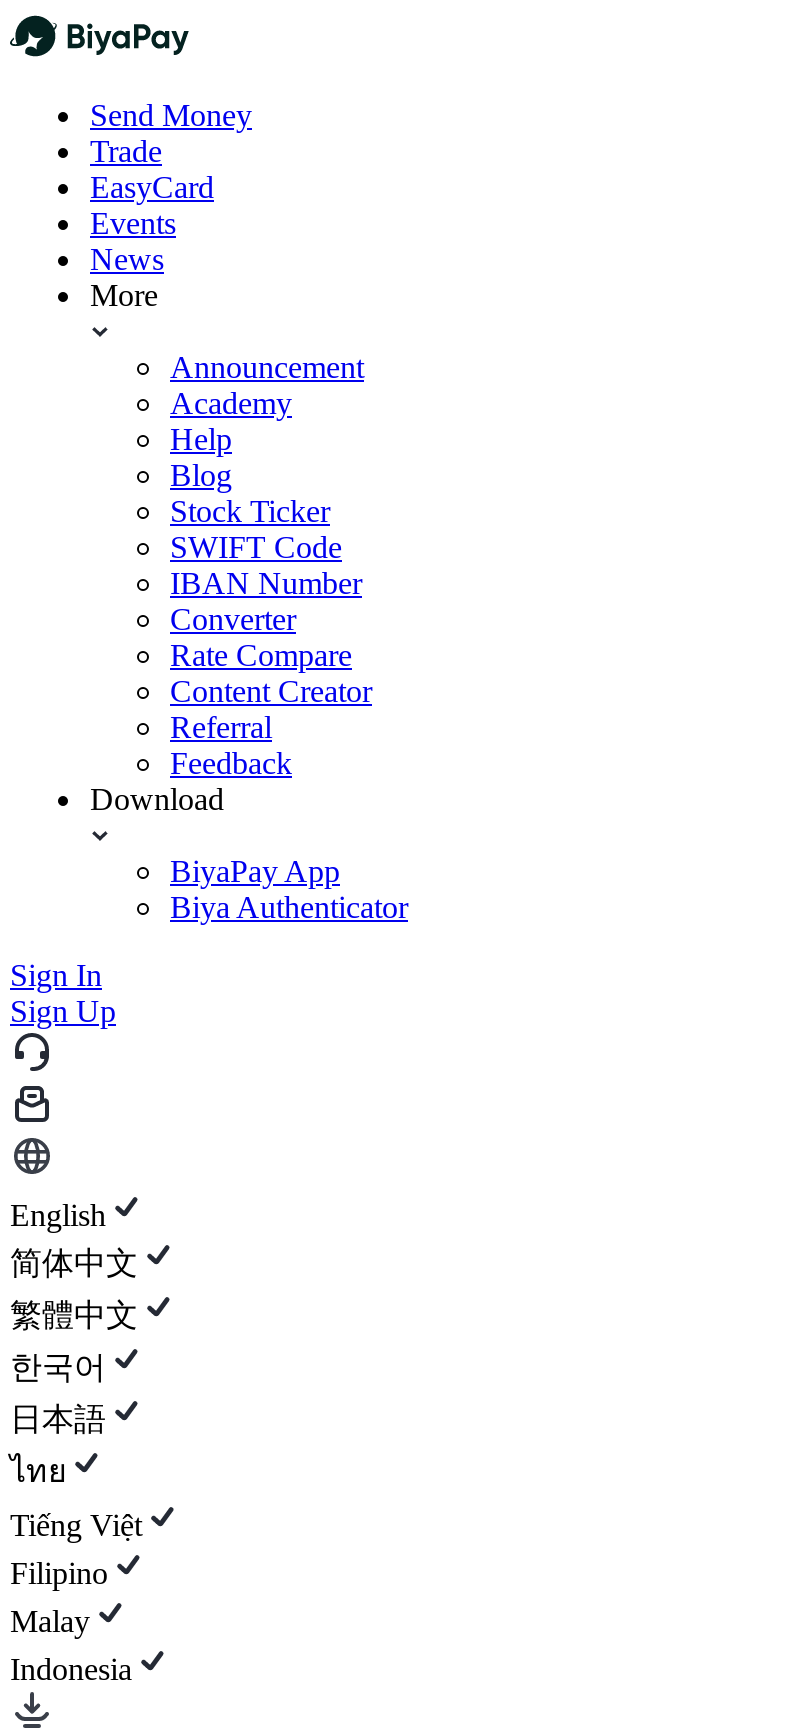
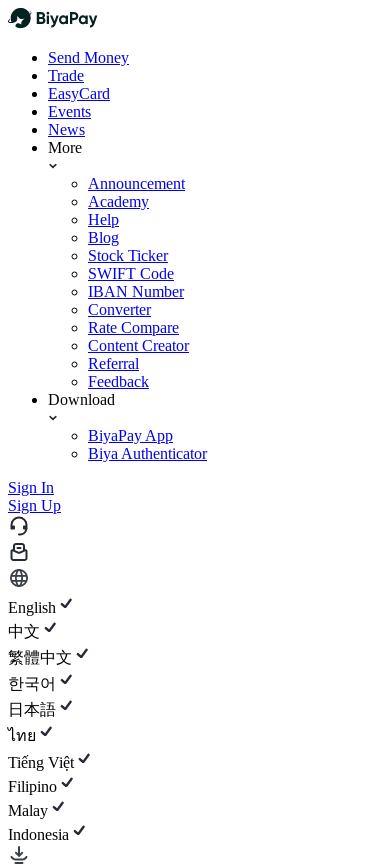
[10,1246,138,1280] 简体中文 -> [8,623,40,640] 中文

